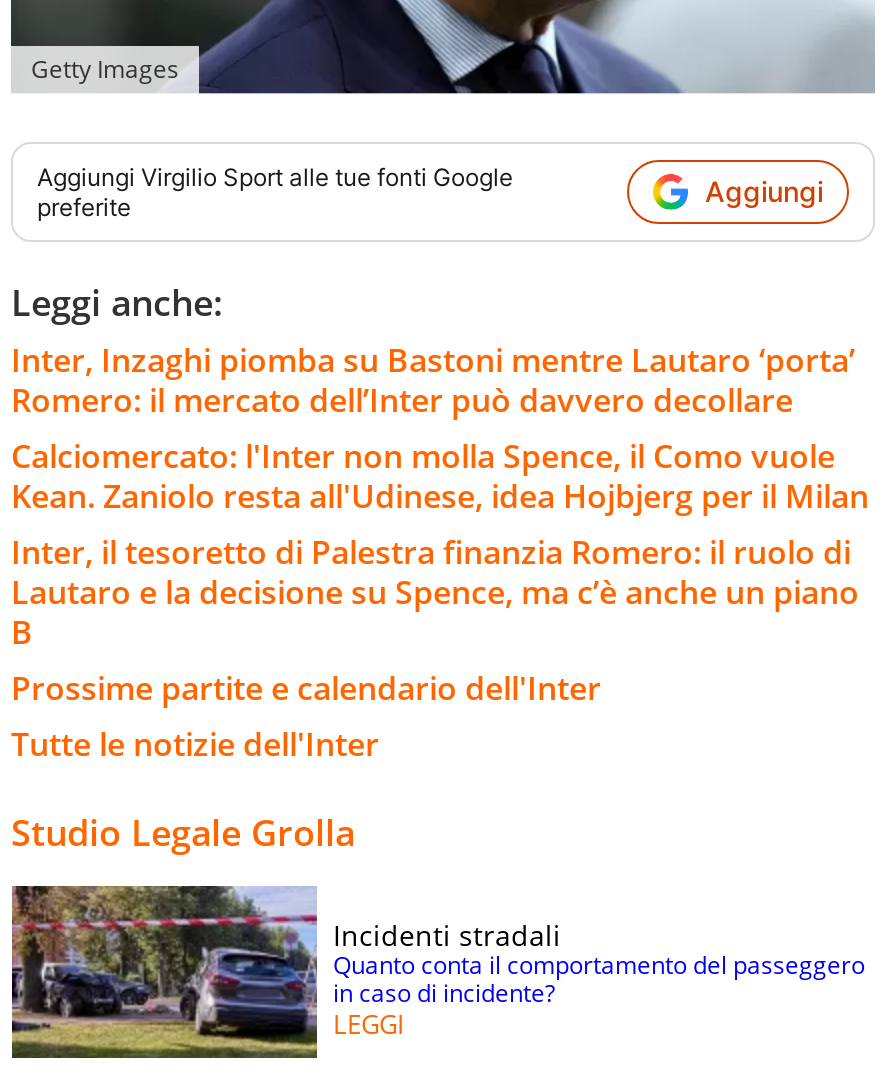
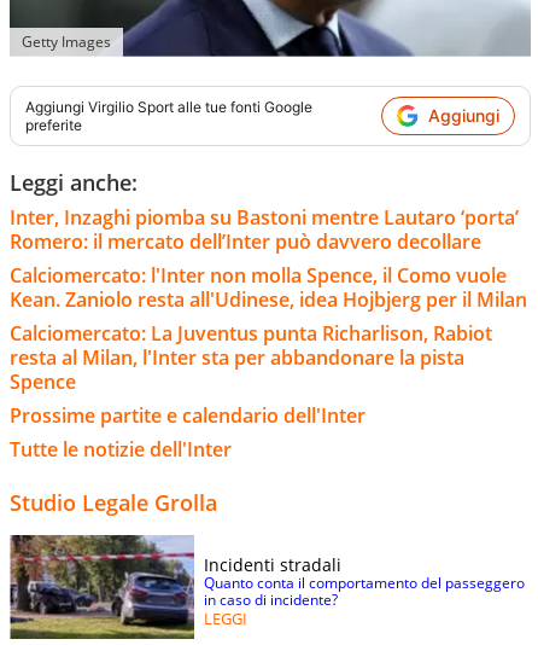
[11,530,859,654] Inter, il tesoretto di Palestra finanzia Romero: il ruolo di | Lautaro e la decisione su Spence, ma c’è anche un piano | B -> [10,320,492,395] Calciomercato: La Juventus punta Richarlison, Rabiot | resta al Milan, l'Inter sta per abbandonare la pista | Spence

